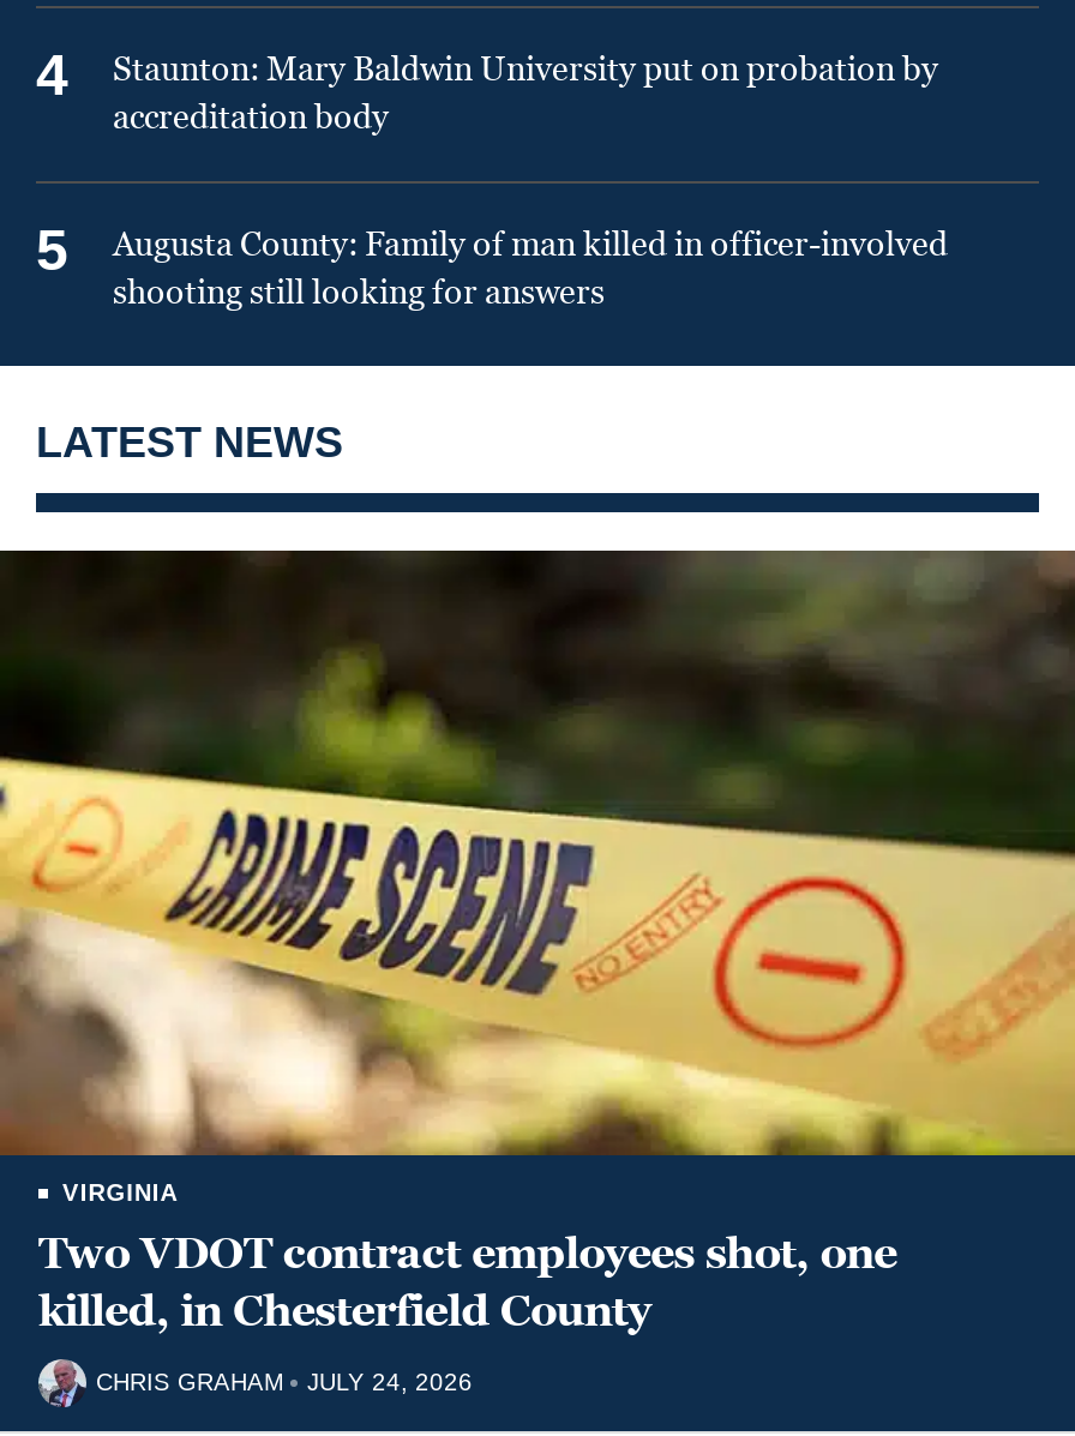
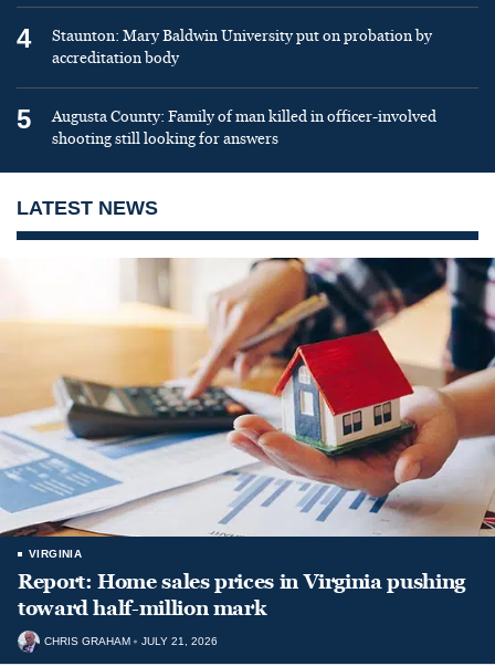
[7,548,1068,1340] [image] | Two VDOT contract employees shot, one | killed, in Chesterfield County -> [3,257,492,622] [image] | Report: Home sales prices in Virginia pushing | toward half-million mark
[96,1368,473,1395] CHRIS GRAHAM JULY 24, 2026 -> [44,635,218,647] CHRIS GRAHAM JULY 21, 2026

